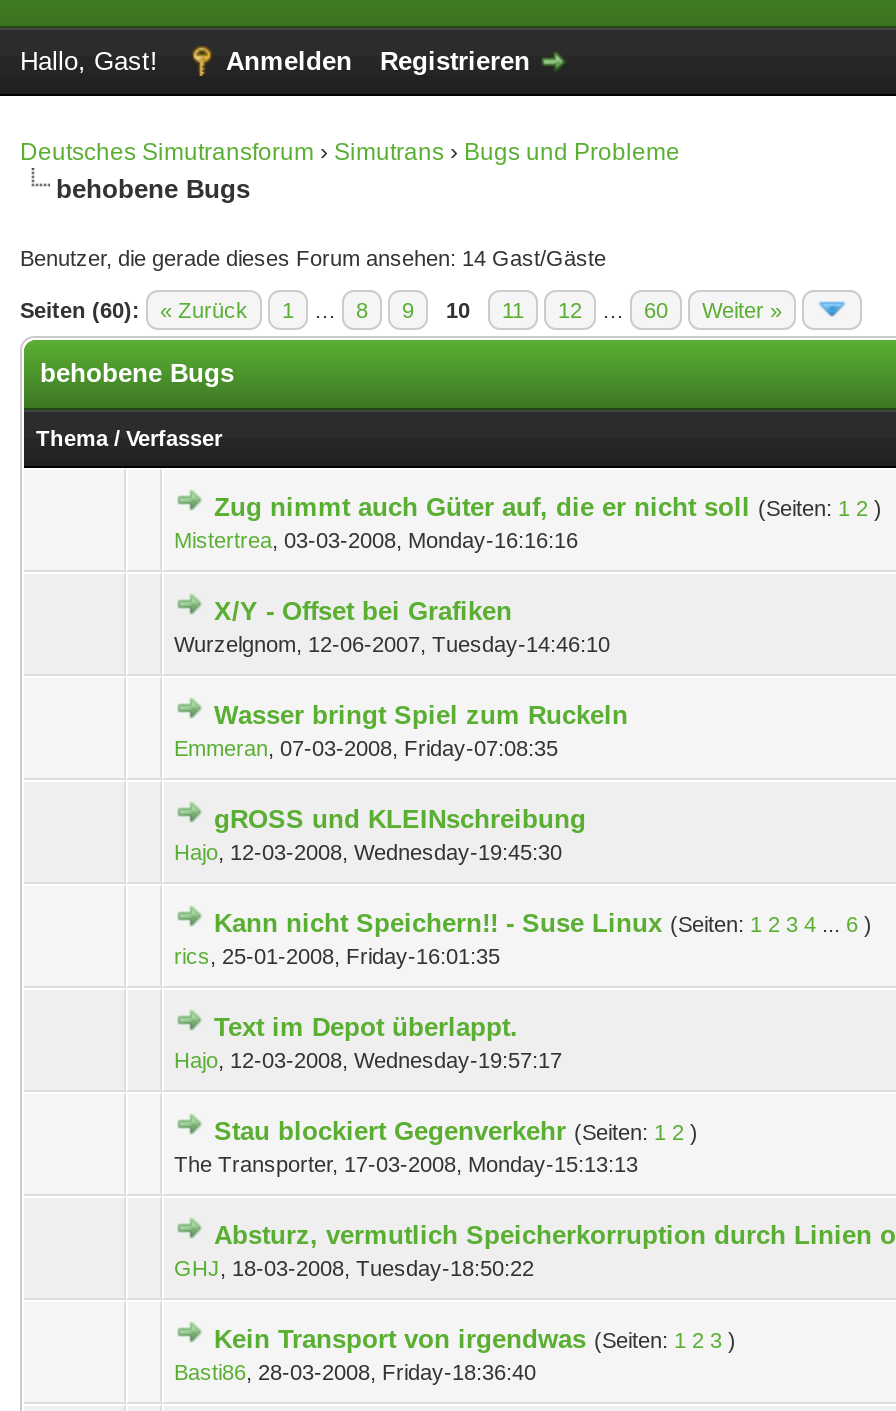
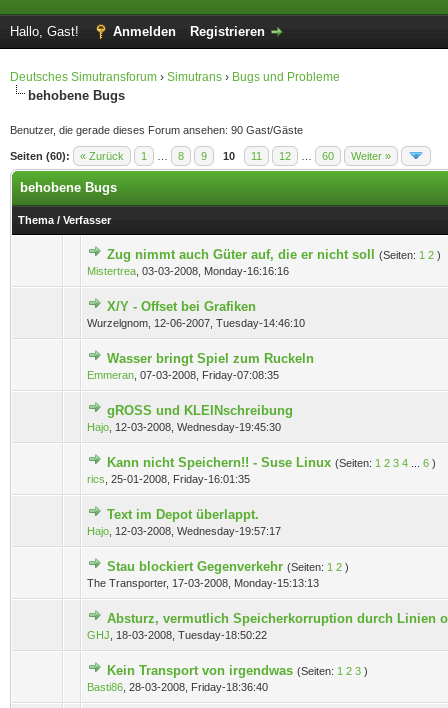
[20,246,606,270] Benutzer, die gerade dieses Forum ansehen: 14 Gast/Gäste -> [10,124,303,136] Benutzer, die gerade dieses Forum ansehen: 90 Gast/Gäste

